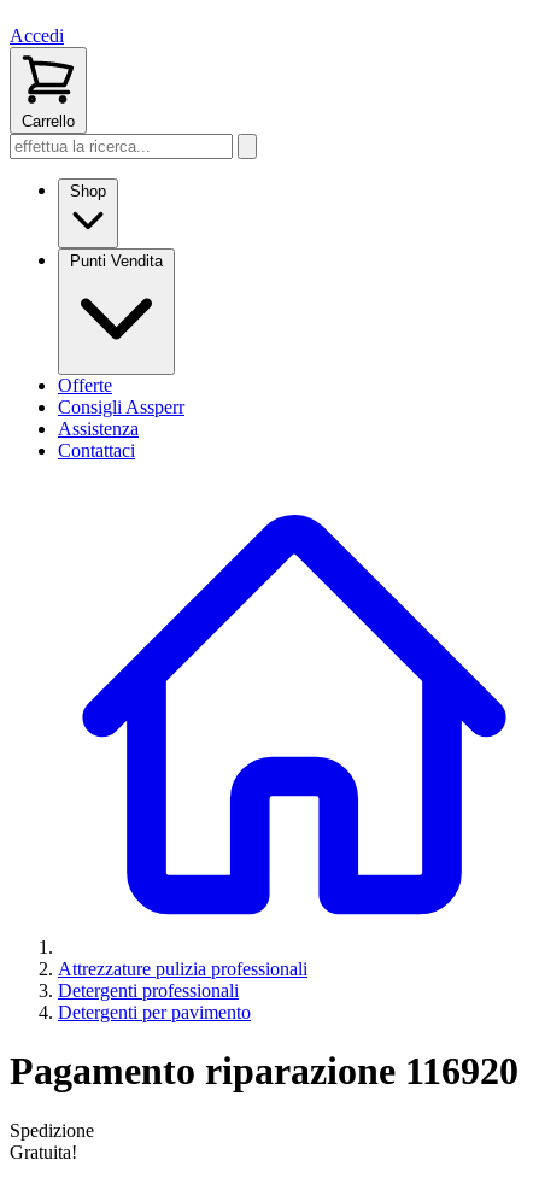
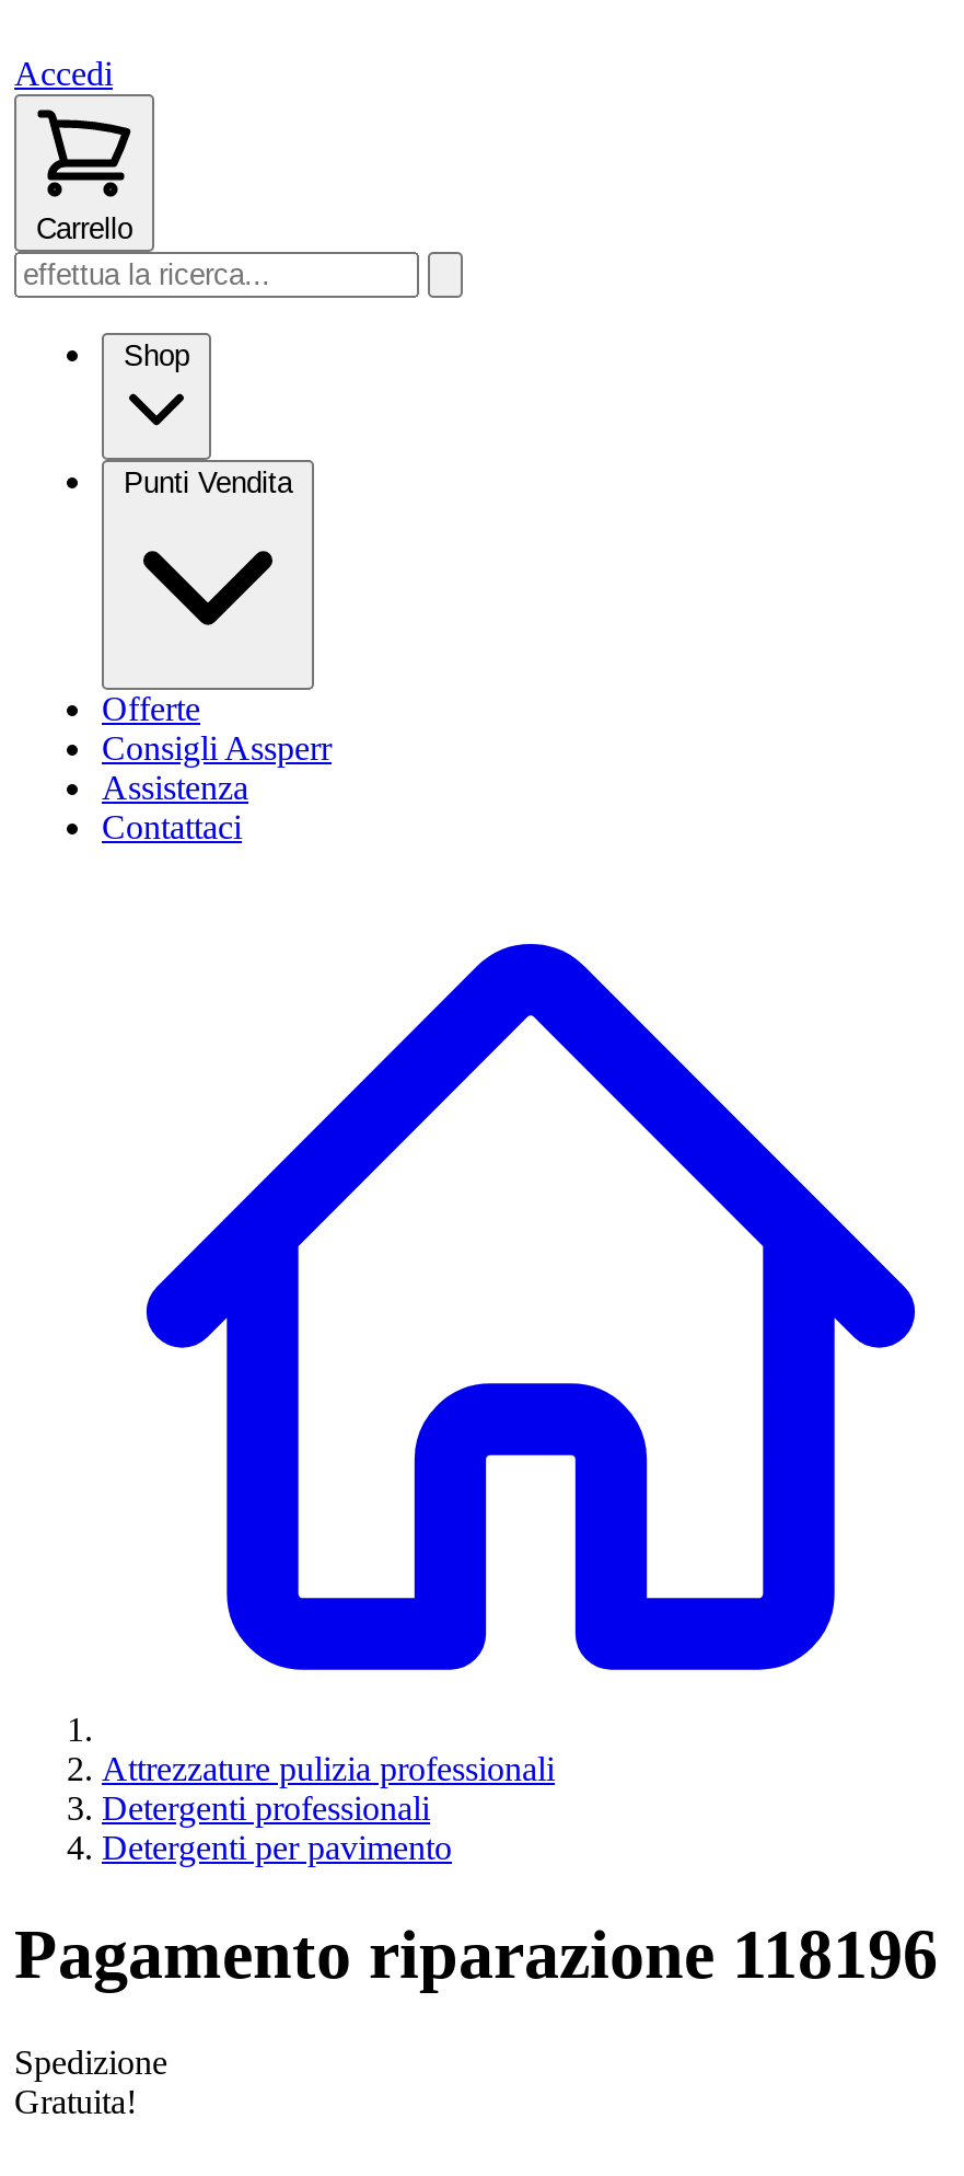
[10,1049,519,1093] Pagamento riparazione 116920 -> [14,1914,938,1993] Pagamento riparazione 118196

